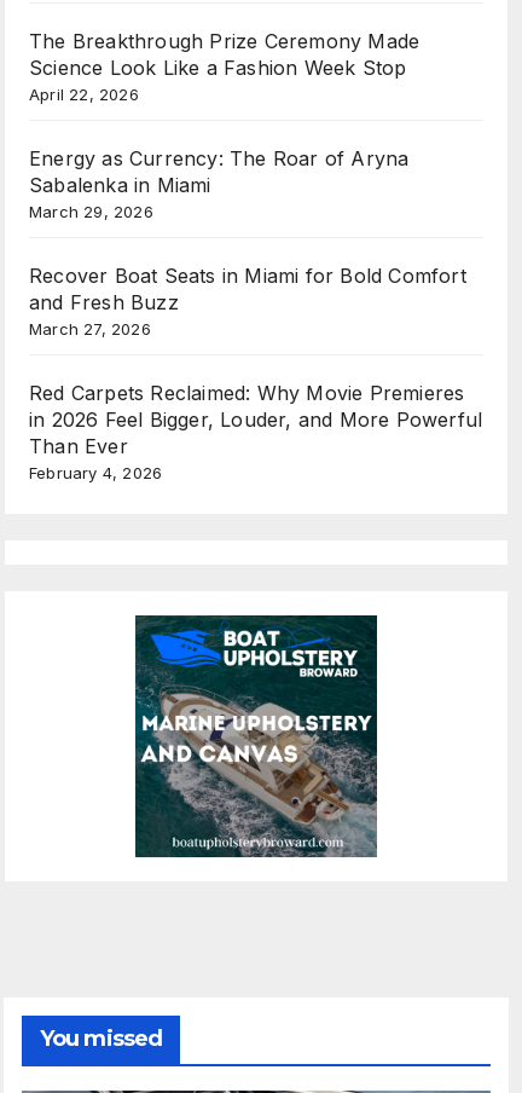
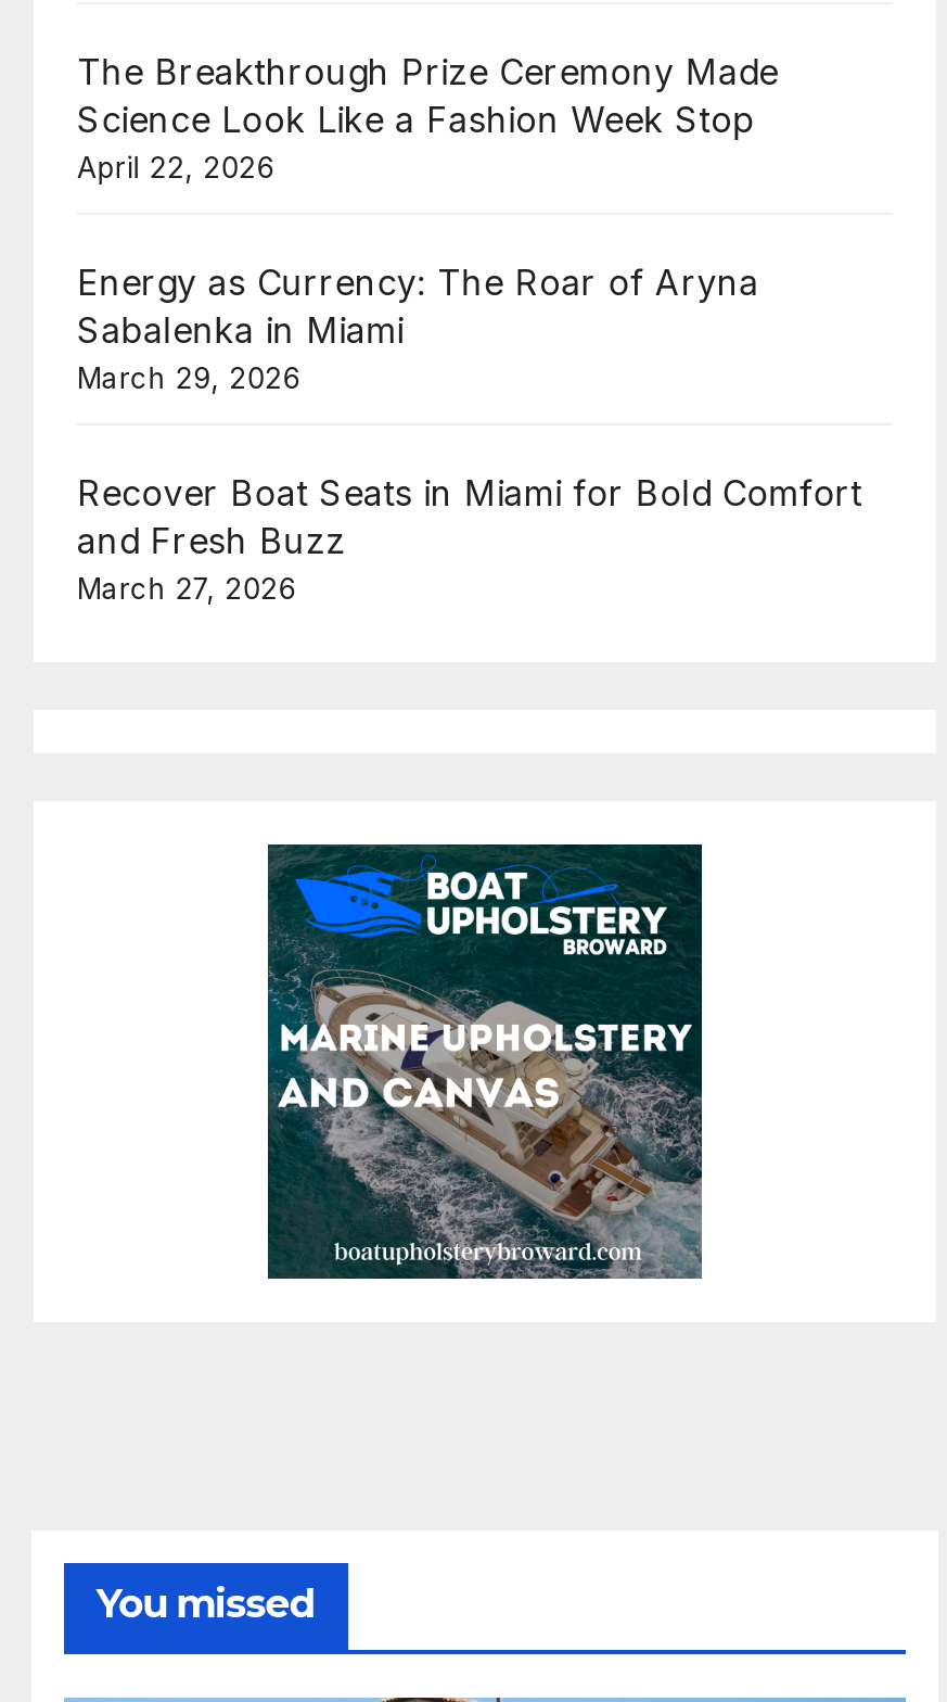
[29,381,482,483] Red Carpets Reclaimed: Why Movie Premieres | in 2026 Feel Bigger, Louder, and More Powerful | Than Ever | February 4, 2026 -> none

